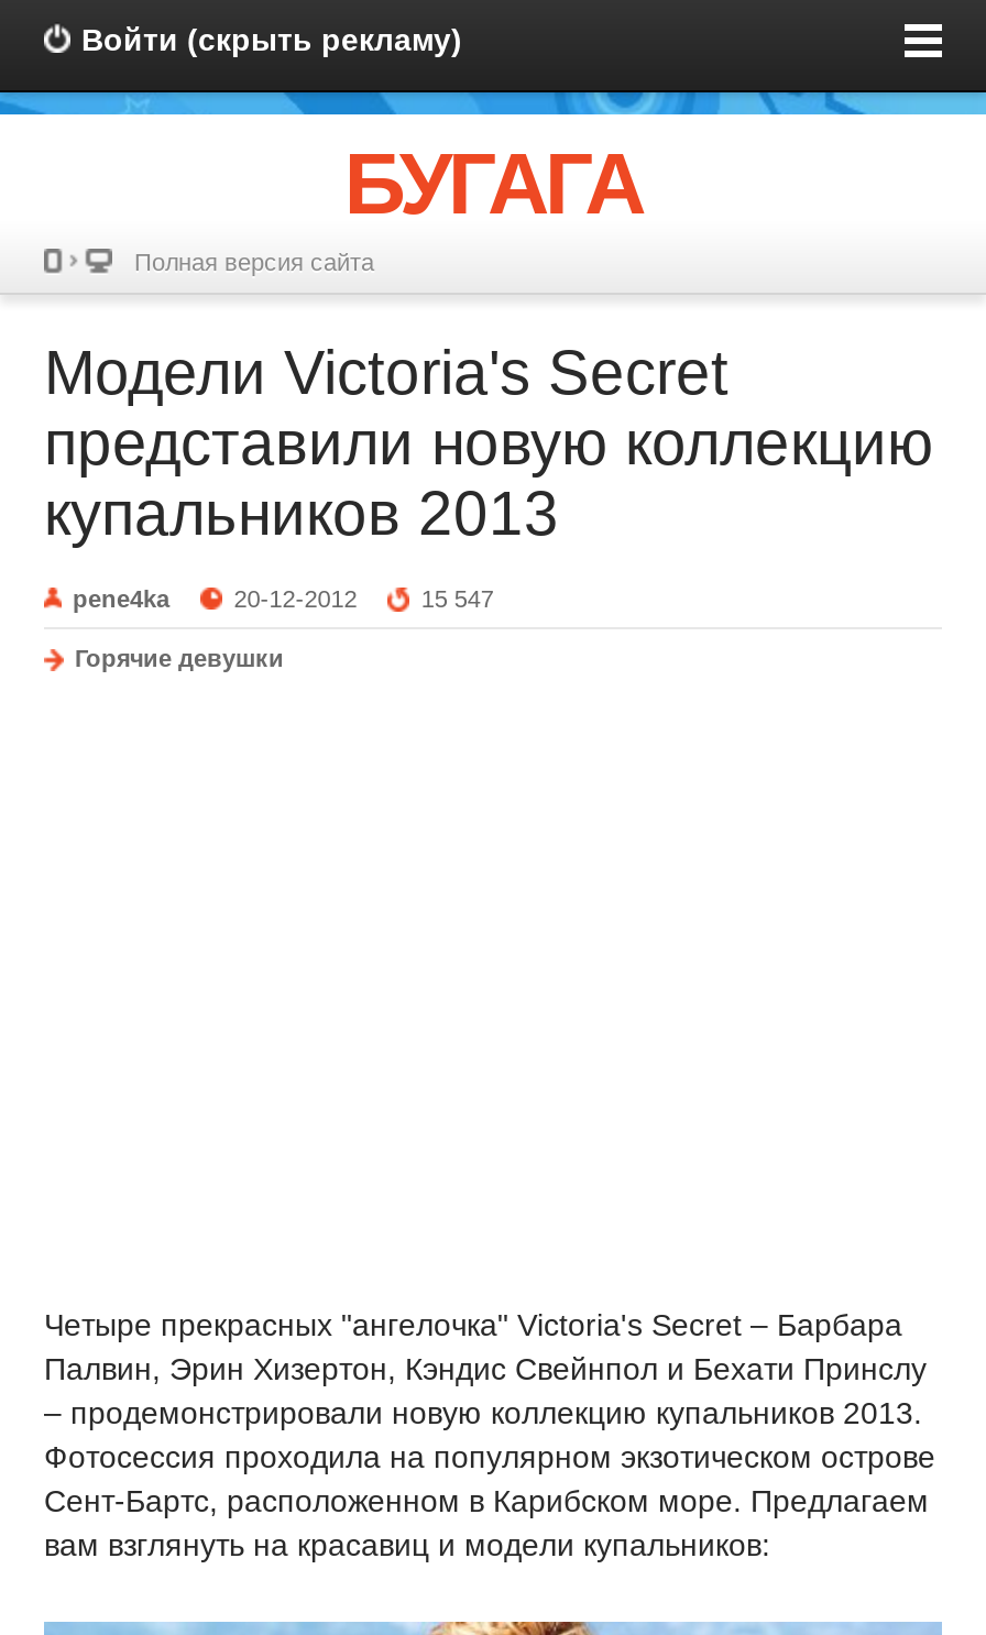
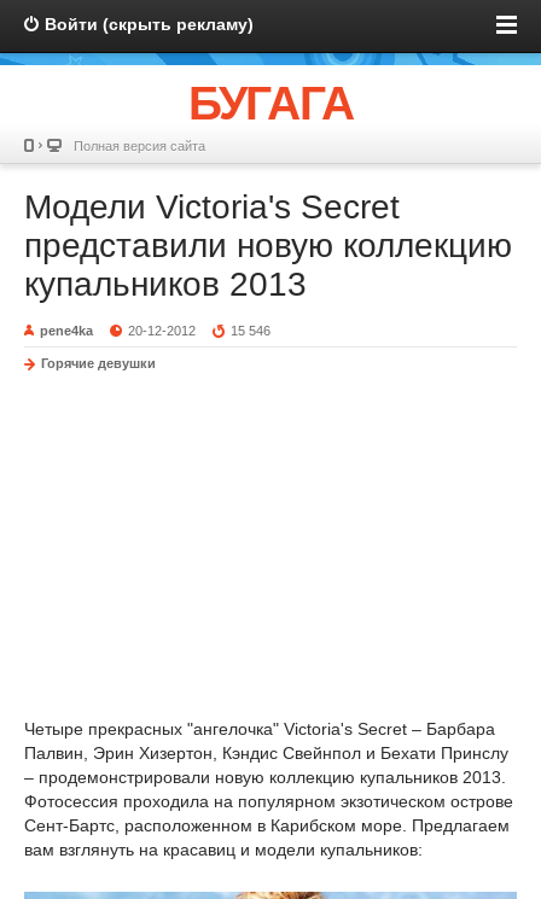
[421,585,494,612] 15 547 -> [231,323,271,338] 15 546

